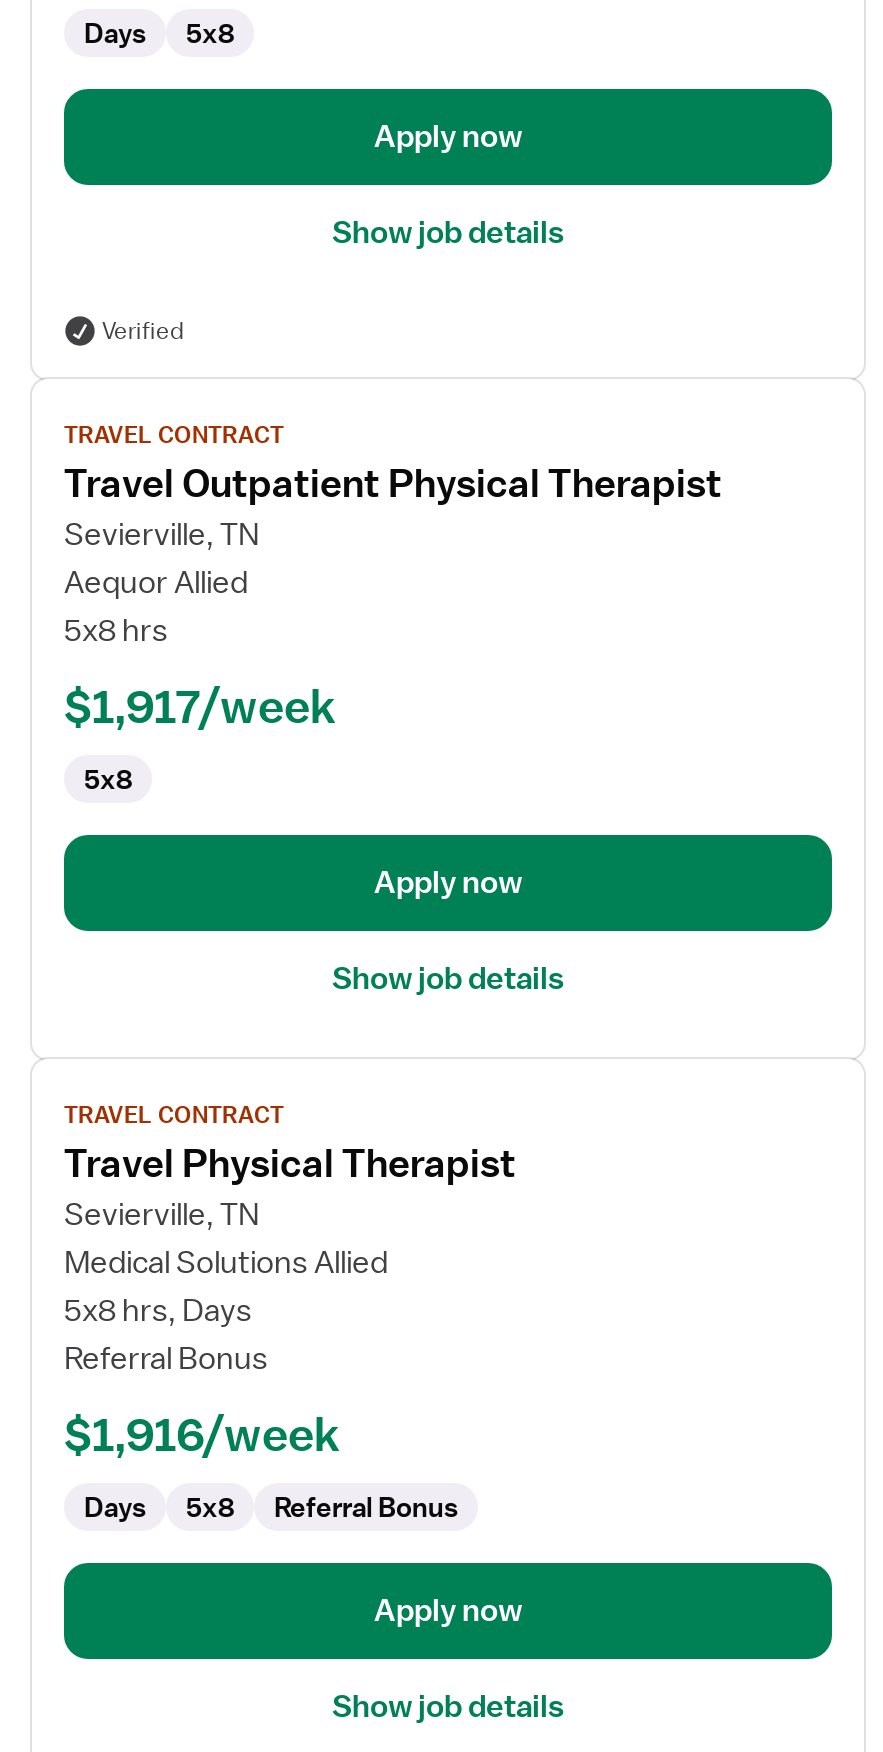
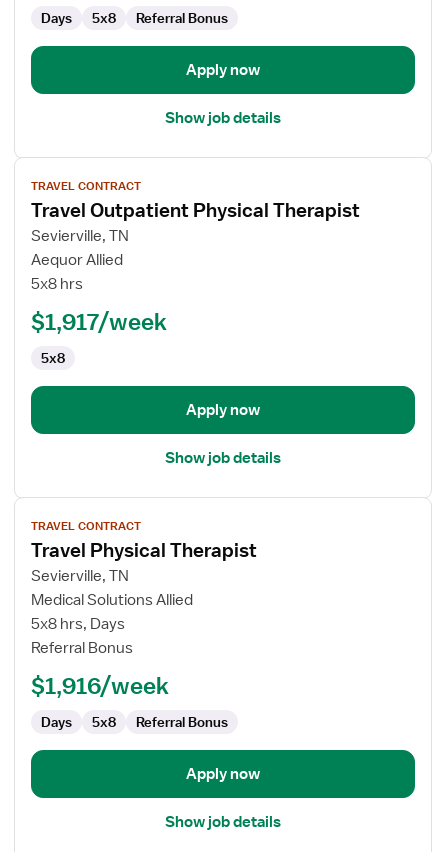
none -> [136,9,228,27] Referral Bonus
[96,315,184,347] Verified -> none

